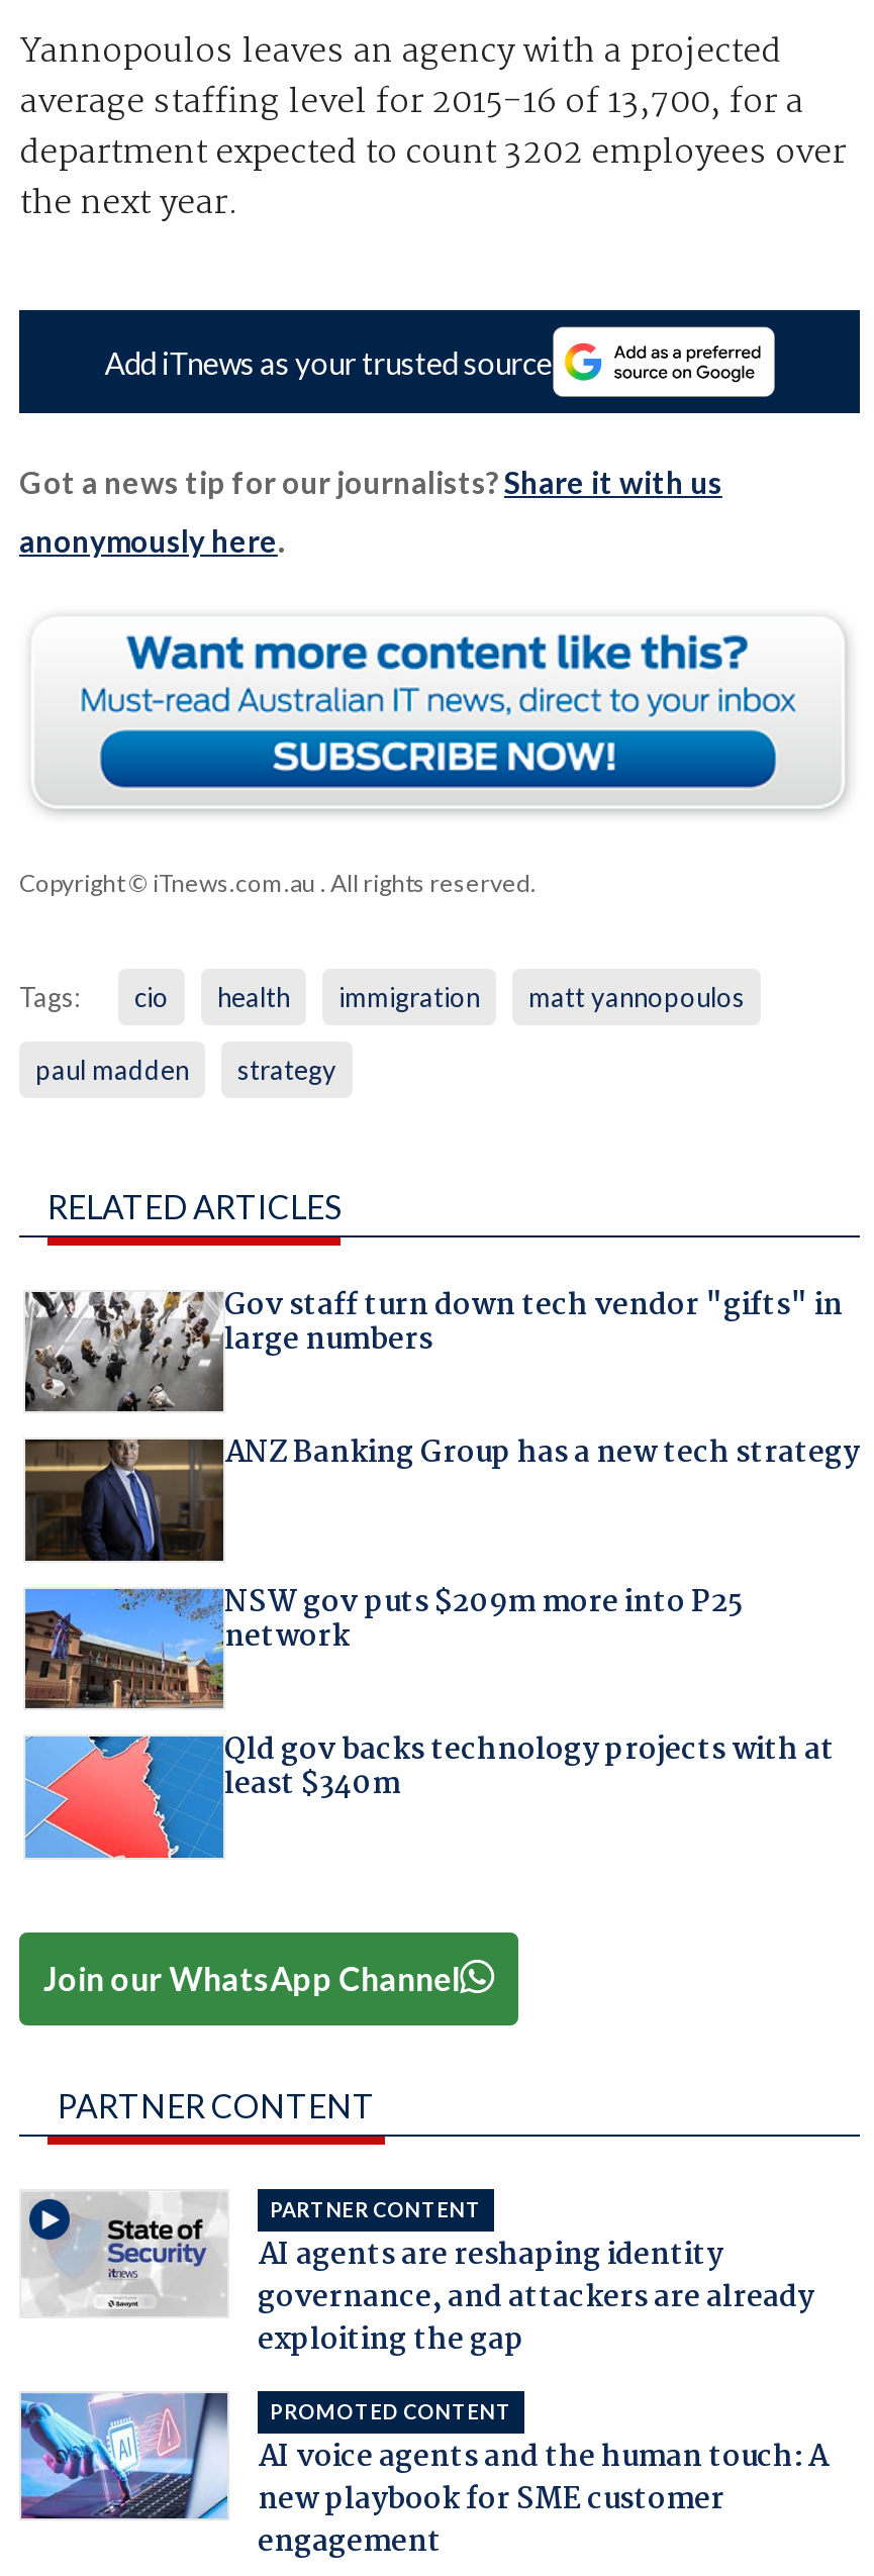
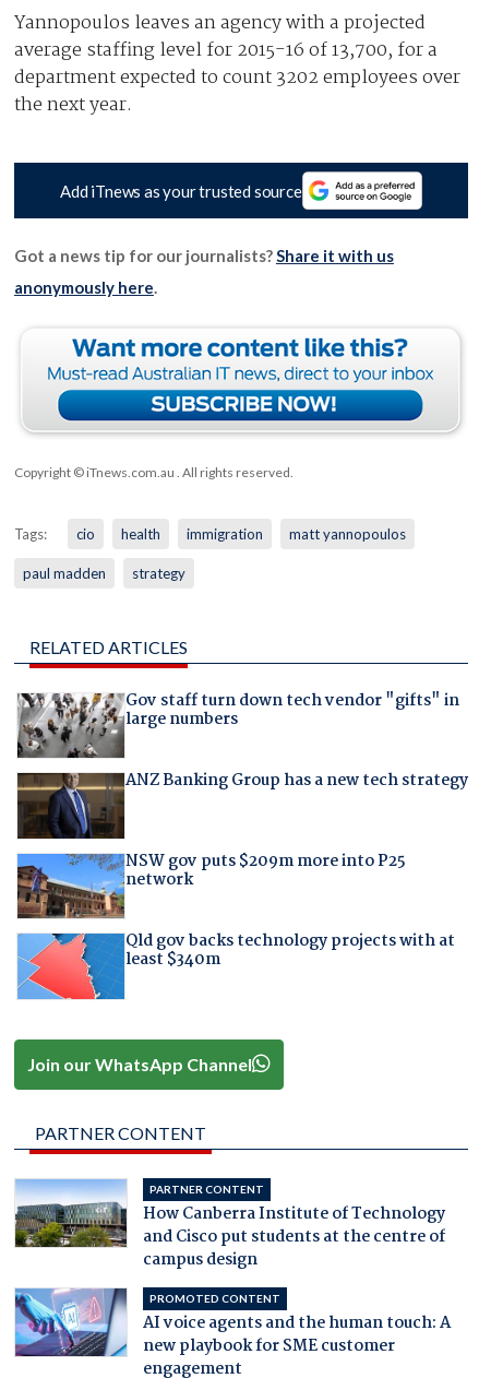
[21,2191,813,2365] [image] | AI agents are reshaping identity | governance, and attackers are already | exploiting the gap -> [14,1178,445,1273] [image] | How Canberra Institute of Technology | and Cisco put students at the centre of | campus design

